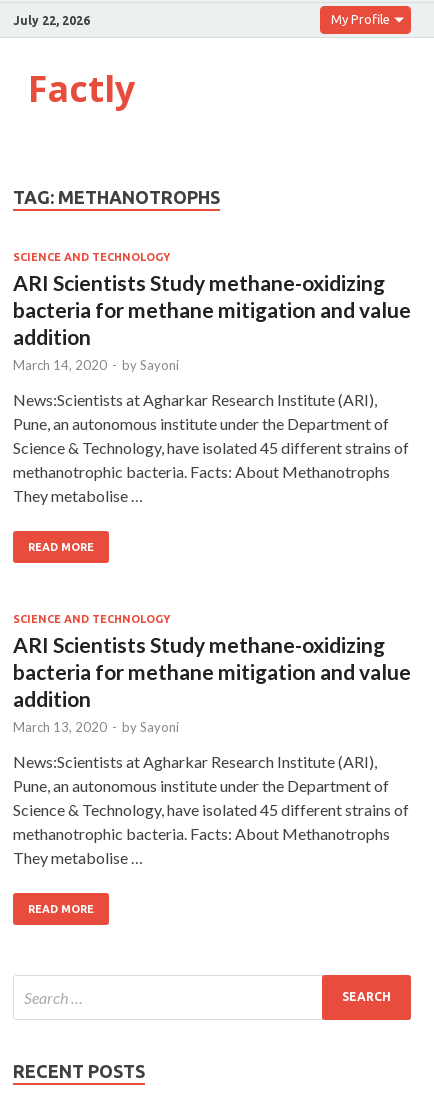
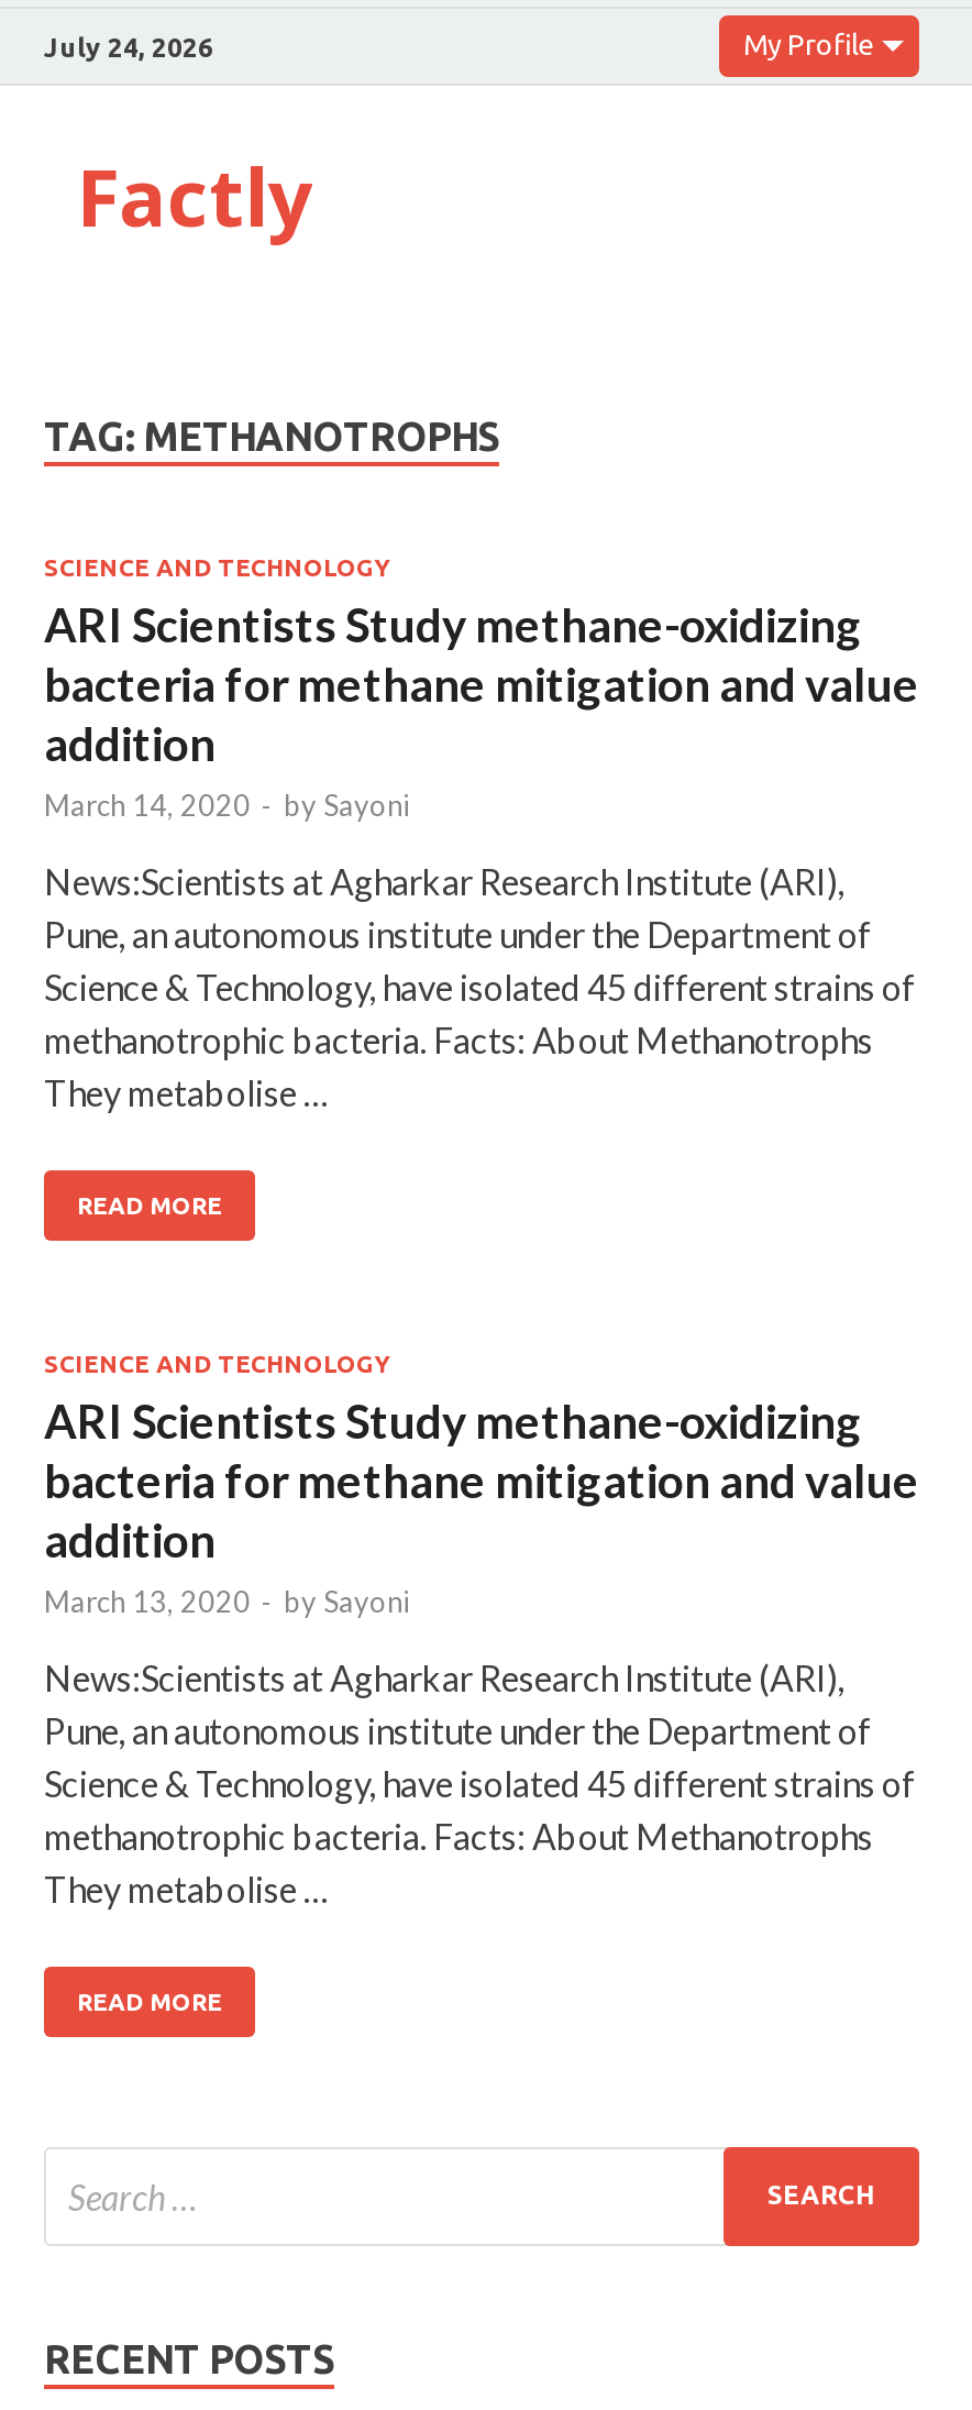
[13,13,90,26] July 22, 2026 -> [44,32,213,60] July 24, 2026

